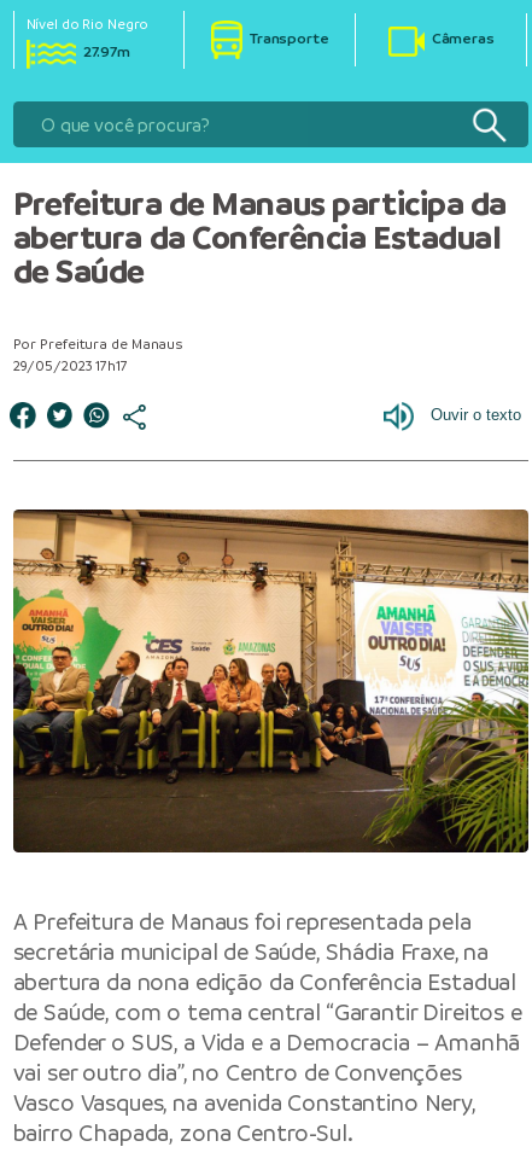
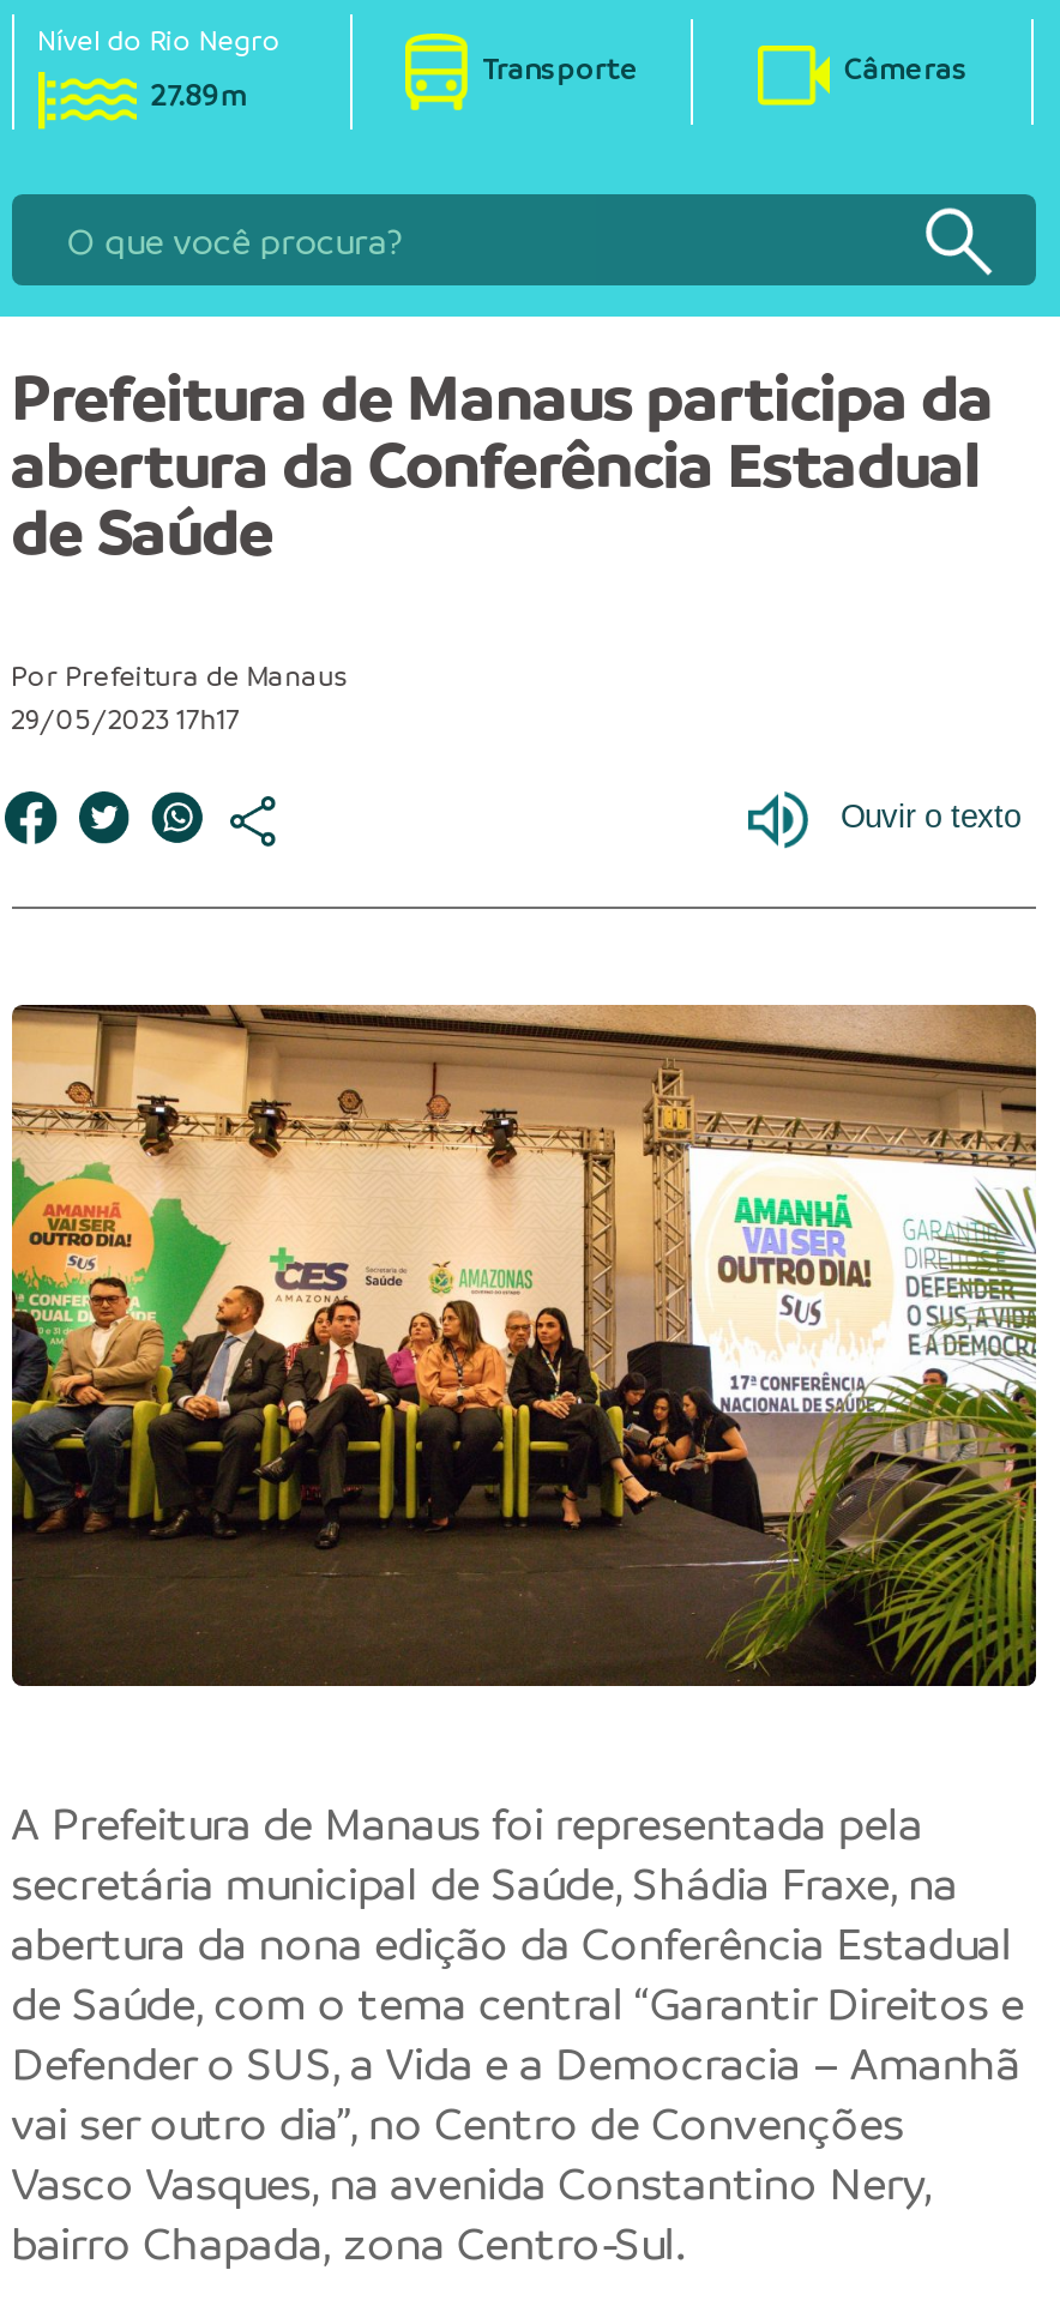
[83,42,130,61] 27.97m -> [151,77,247,115] 27.89m

